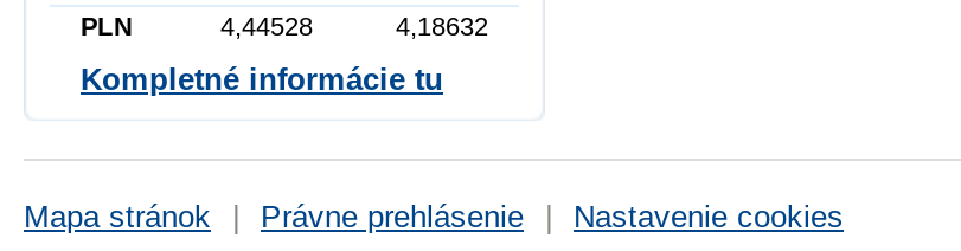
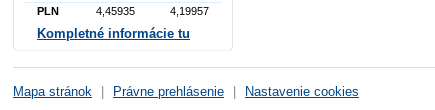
[220,11,313,39] 4,44528 -> [96,4,135,16] 4,45935
[396,11,488,39] 4,18632 -> [170,4,209,16] 4,19957

